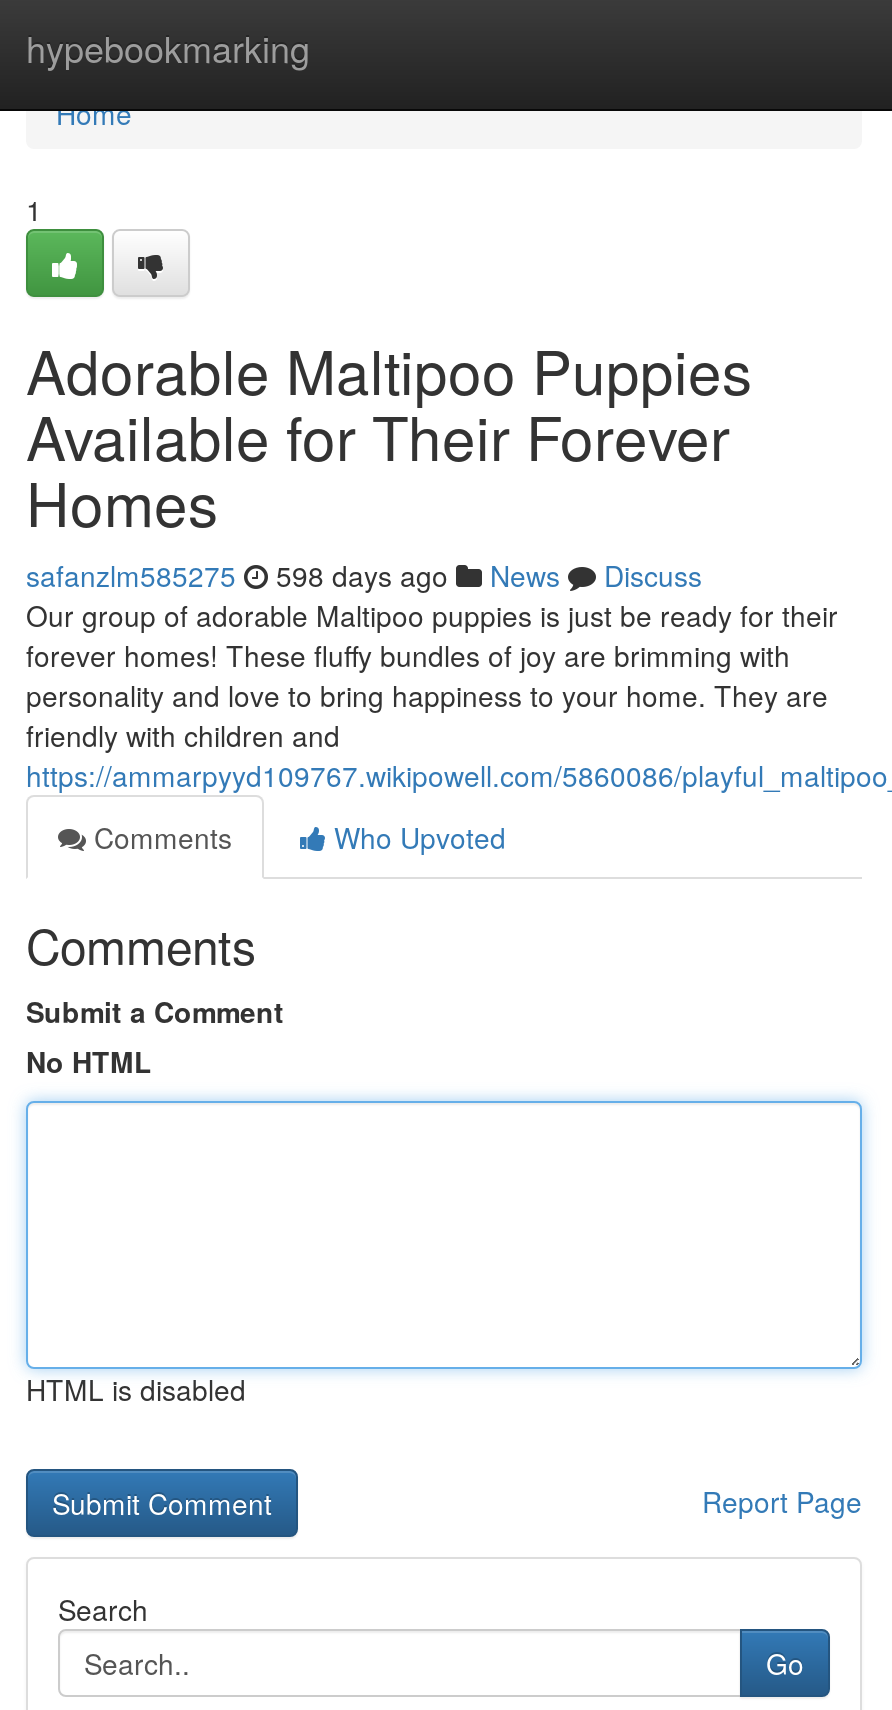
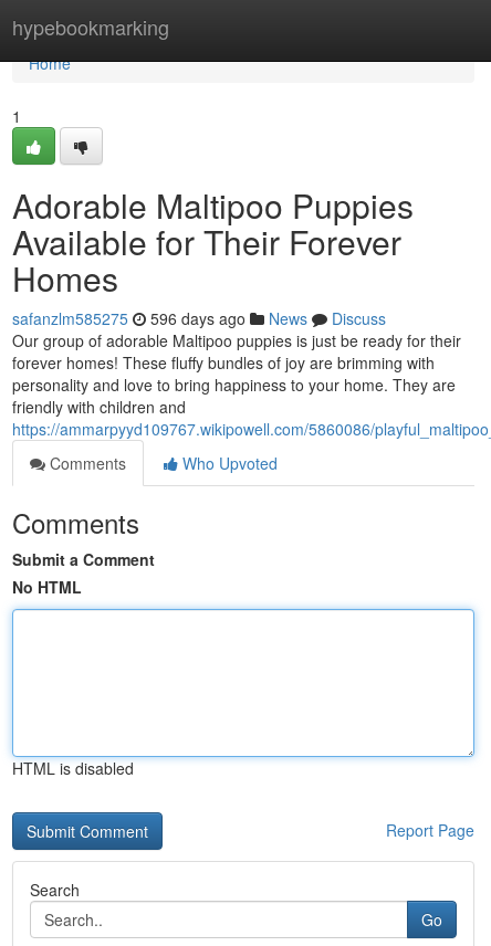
[26,555,702,595] safanzlm585275 598 days ago News Discuss -> [12,307,386,329] safanzlm585275 596 days ago News Discuss

